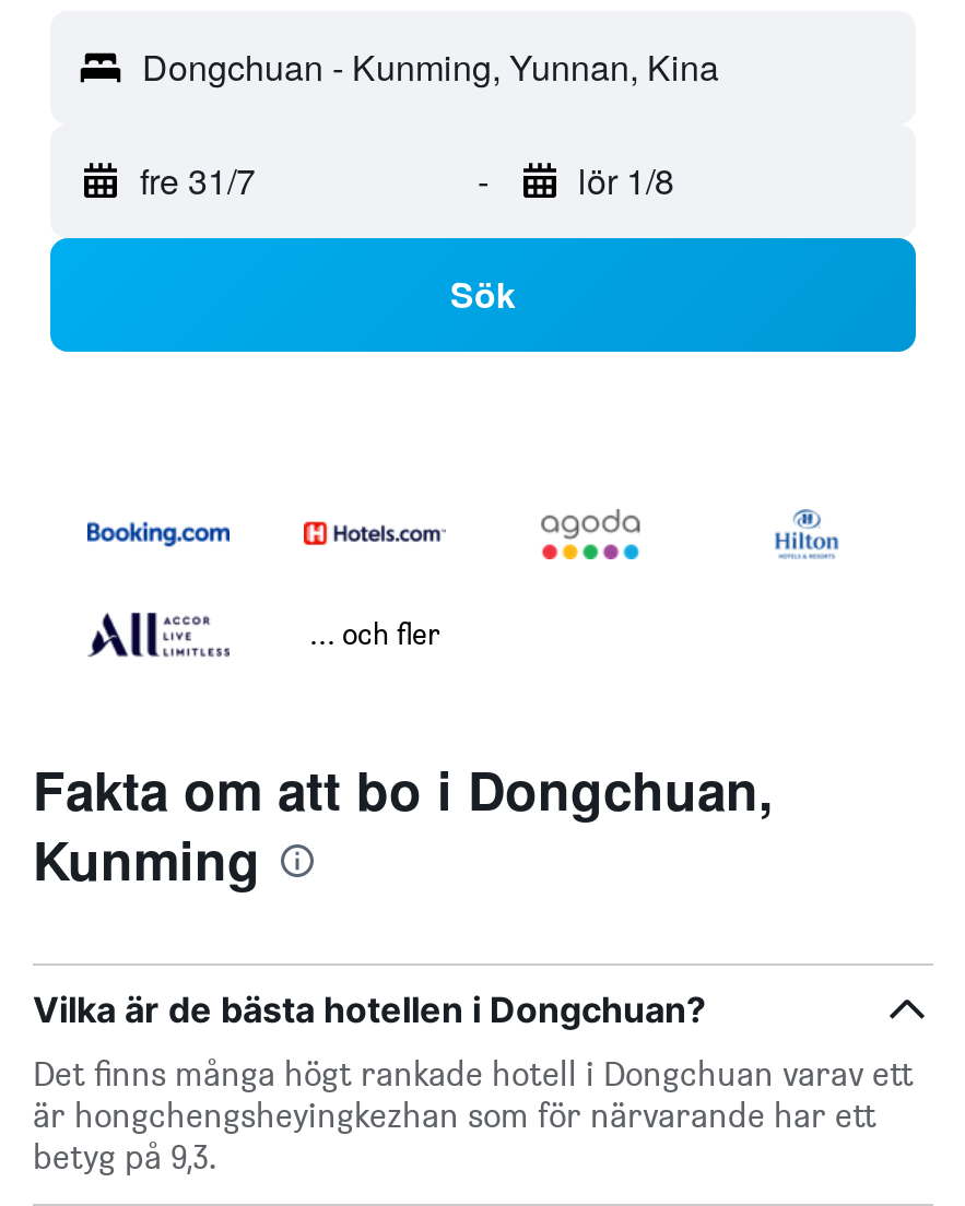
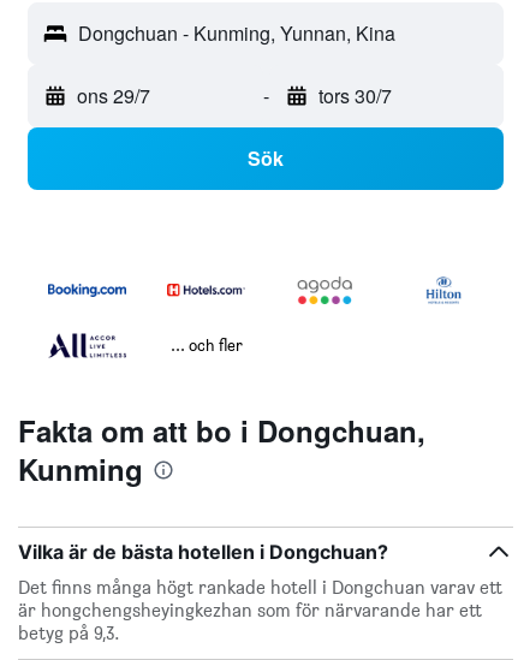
[140,156,256,206] fre 31/7 -> [77,82,150,110] ons 29/7
[578,156,674,206] lör 1/8 -> [318,82,391,110] tors 30/7

